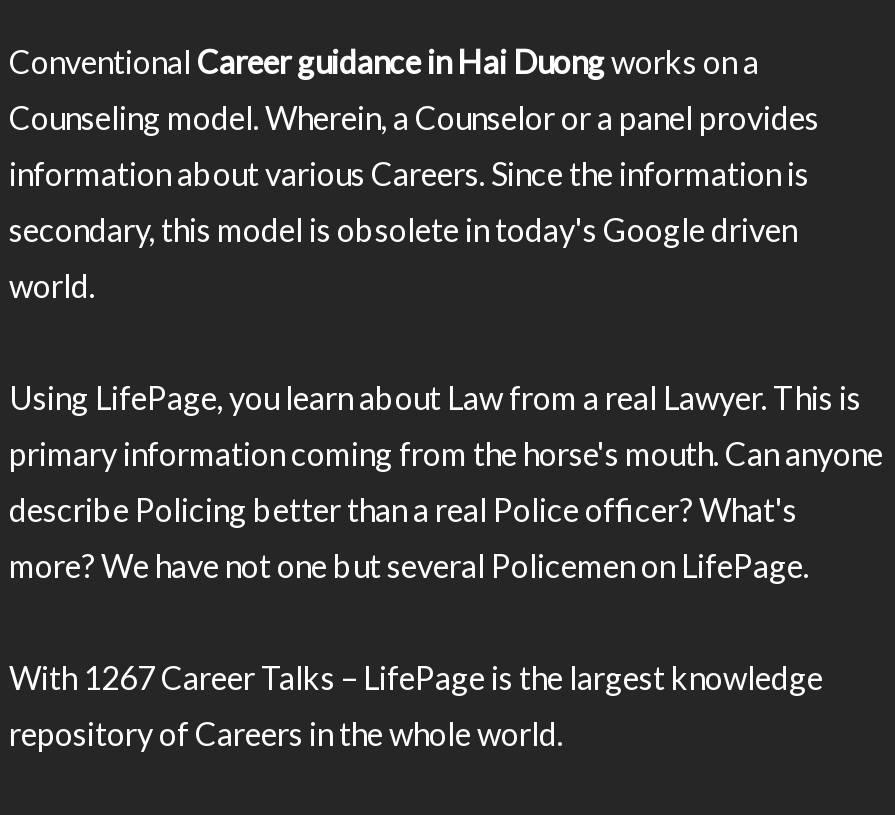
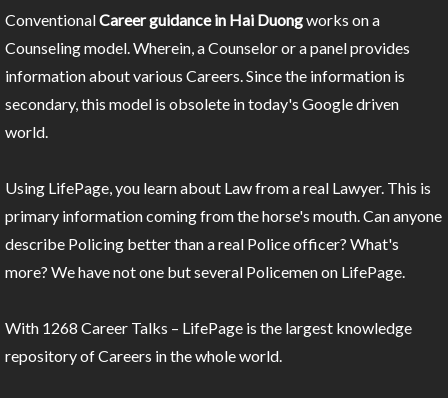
[9,659,823,697] With 1267 Career Talks – LifePage is the largest knowledge -> [5,318,412,337] With 1268 Career Talks – LifePage is the largest knowledge

